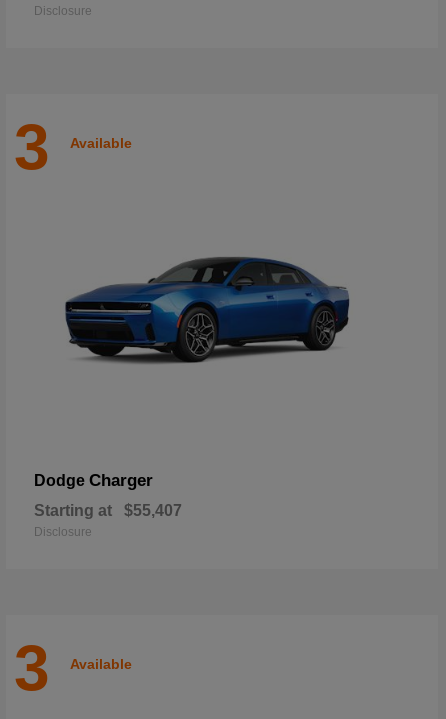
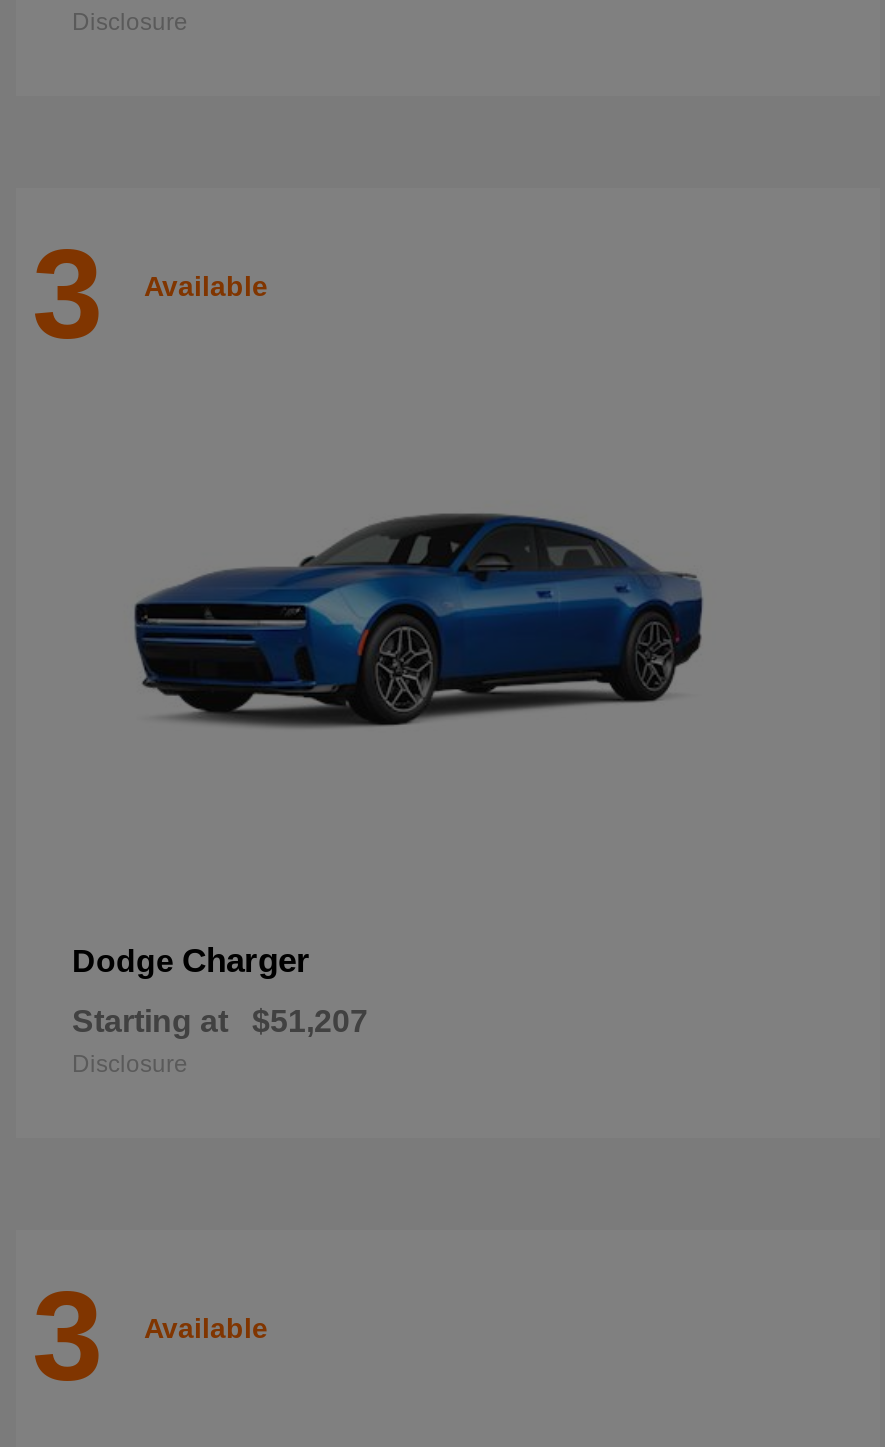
[34,502,182,519] Starting at $55,407 -> [72,1004,368,1038] Starting at $51,207

